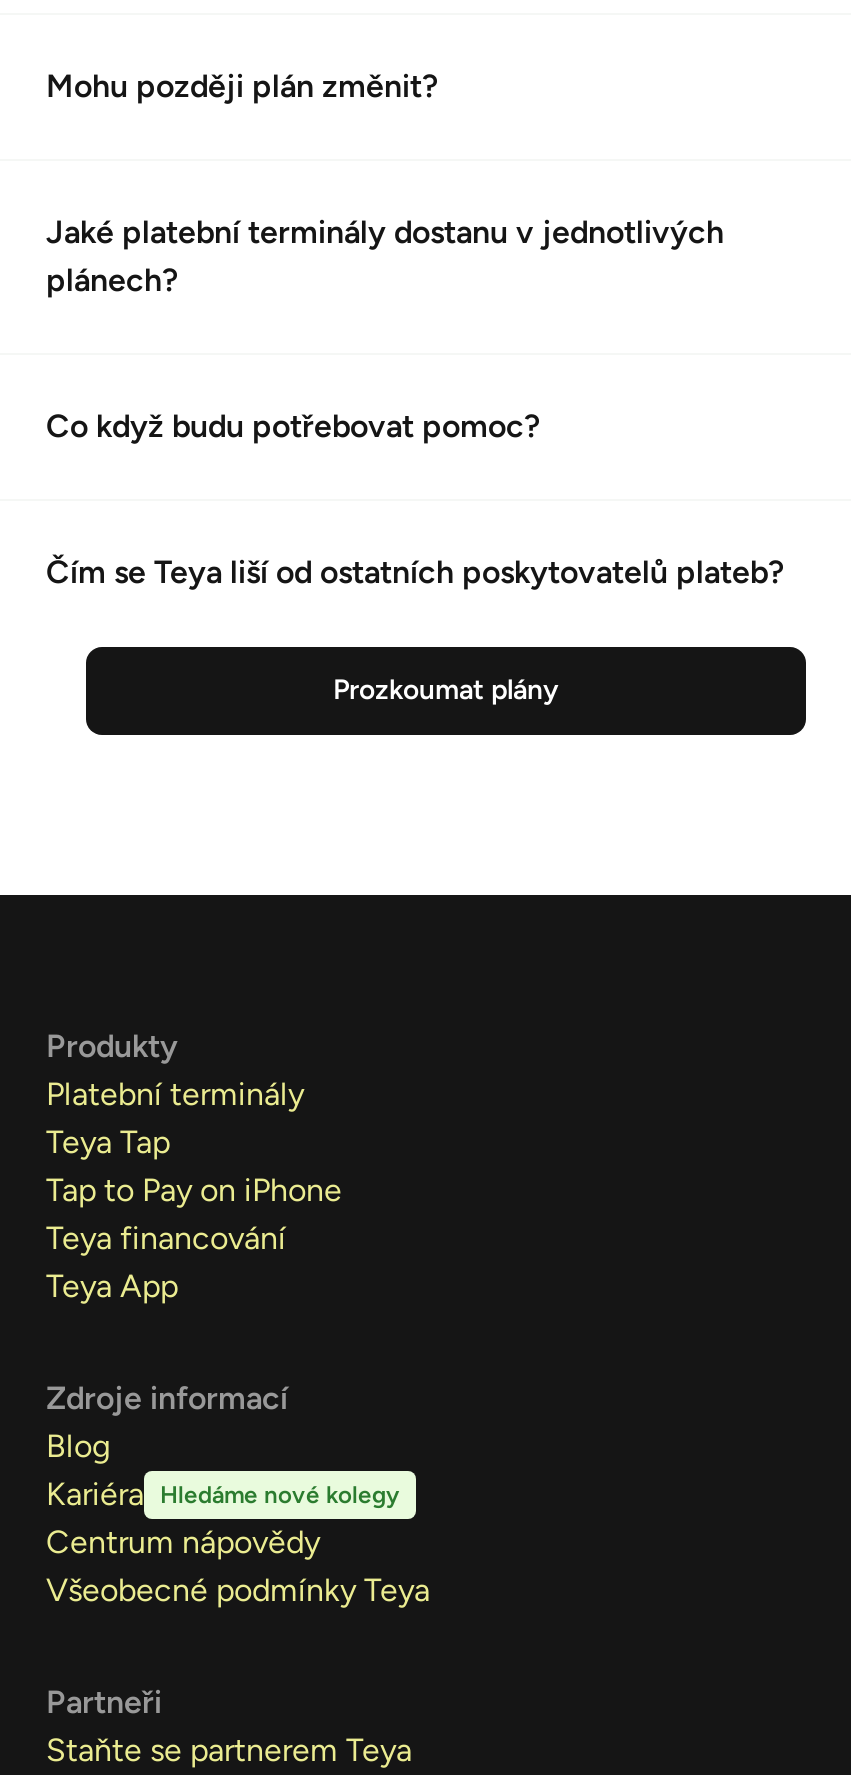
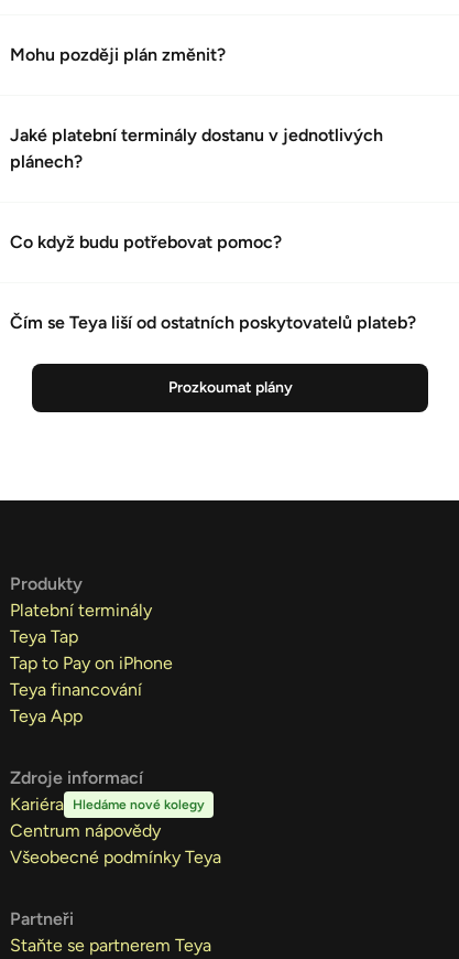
[46,1427,110,1465] Blog -> none

